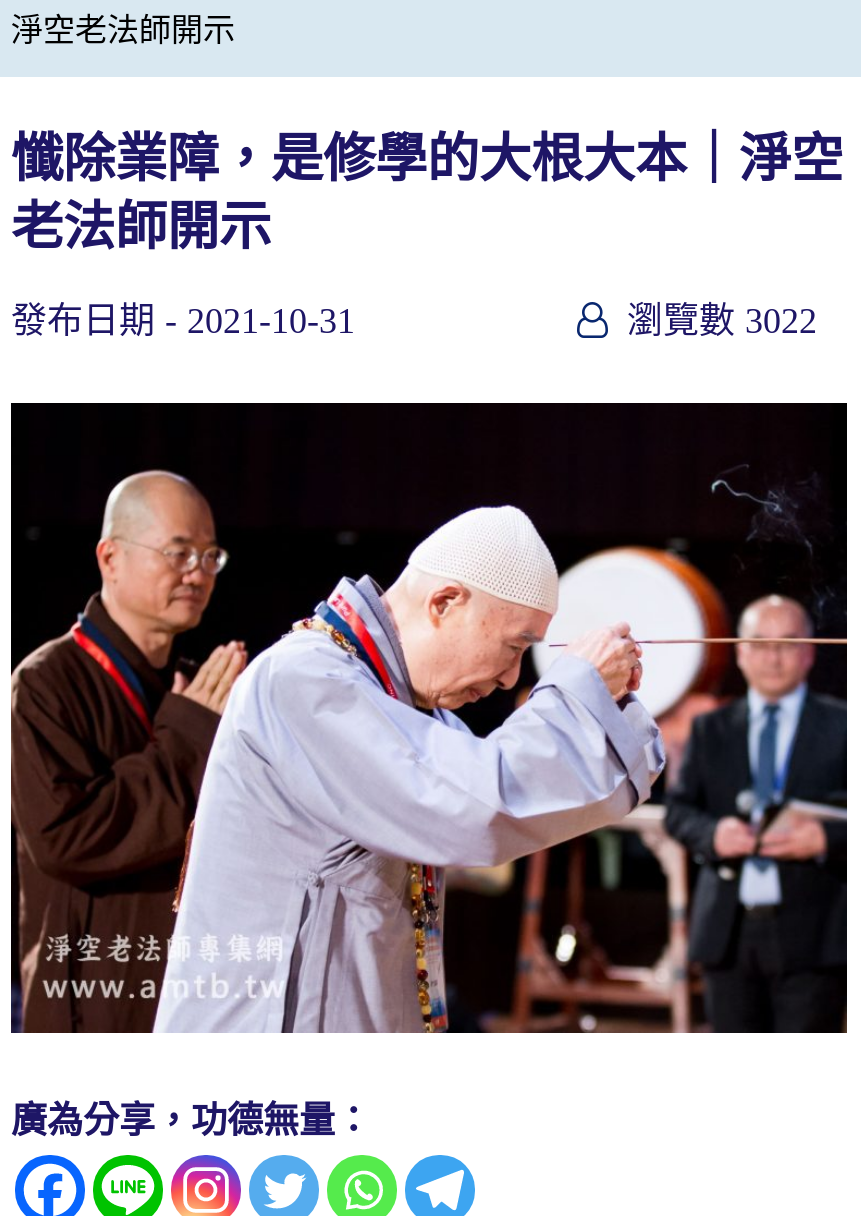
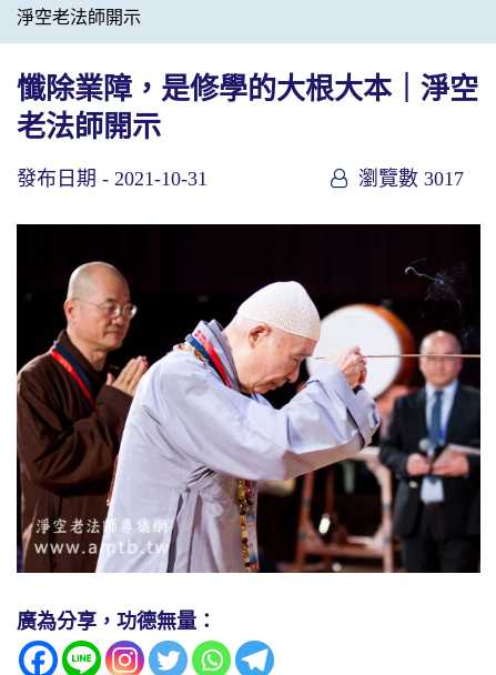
[617,301,817,341] 瀏覽數 3022 -> [353,168,464,190] 瀏覽數 3017

